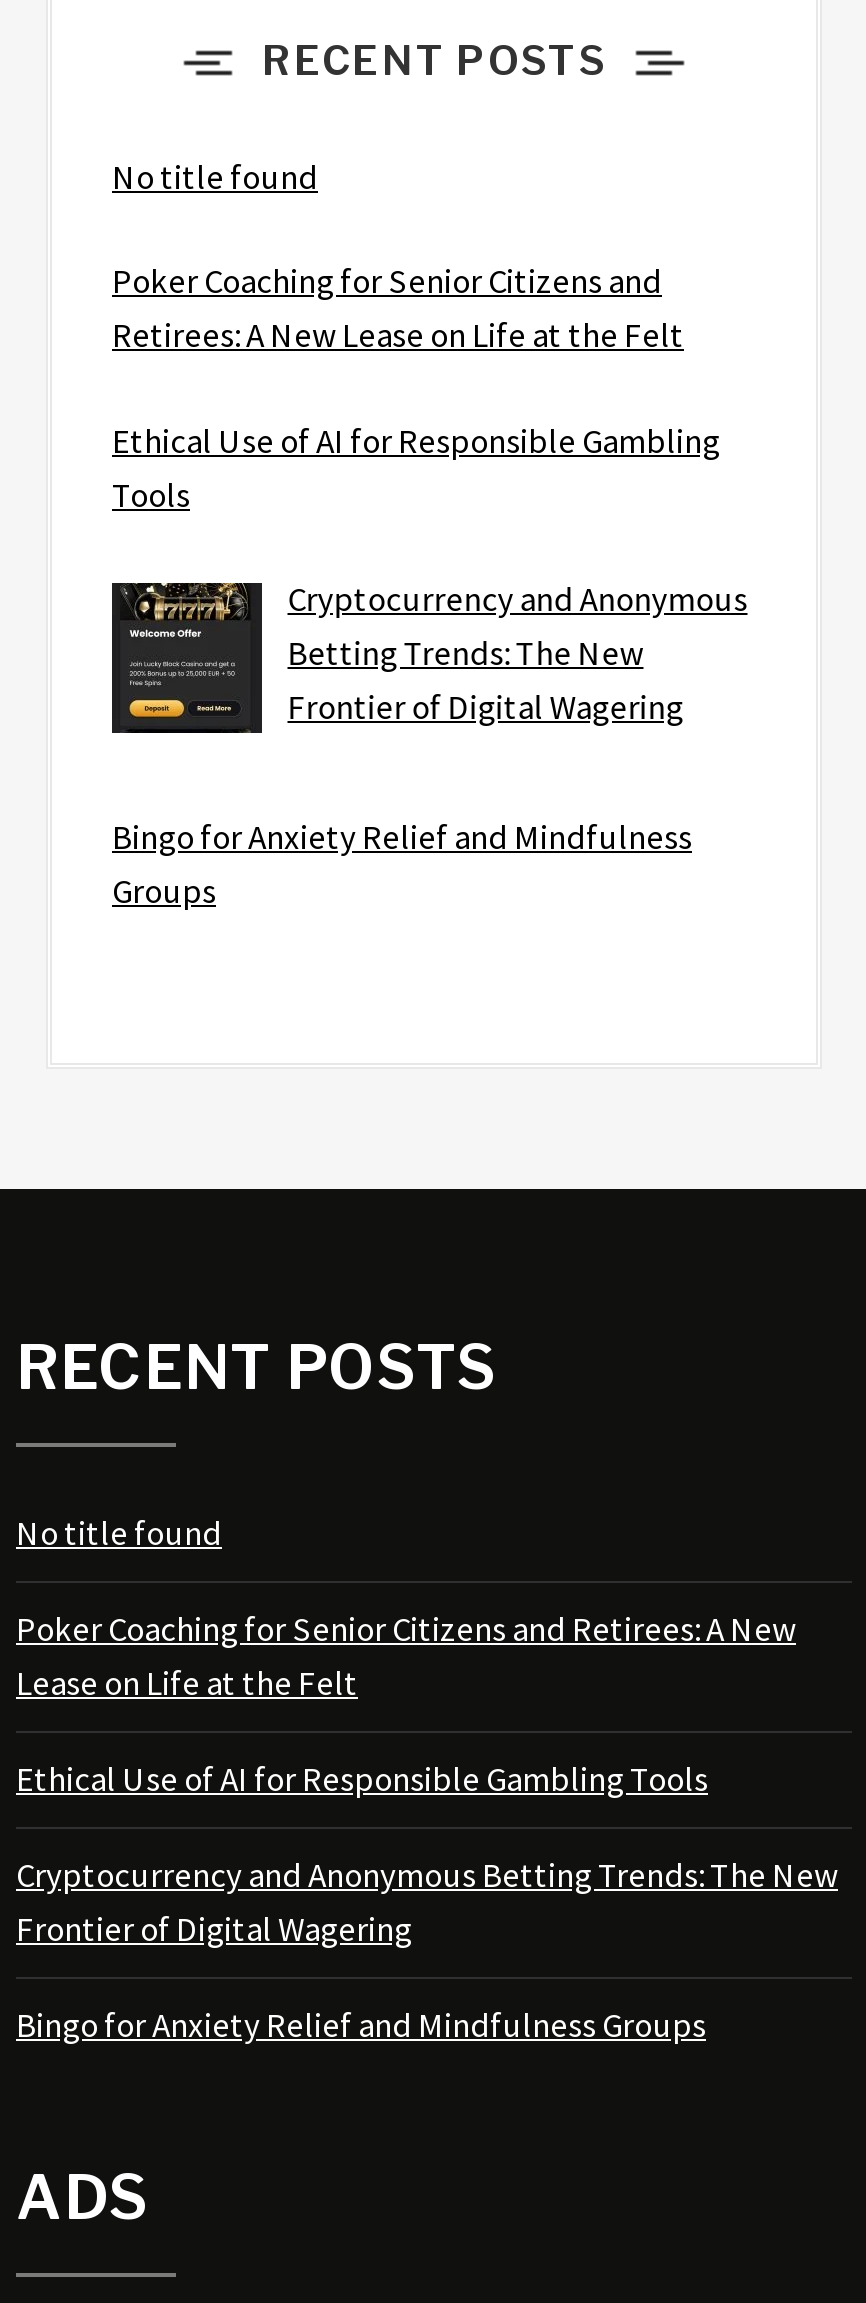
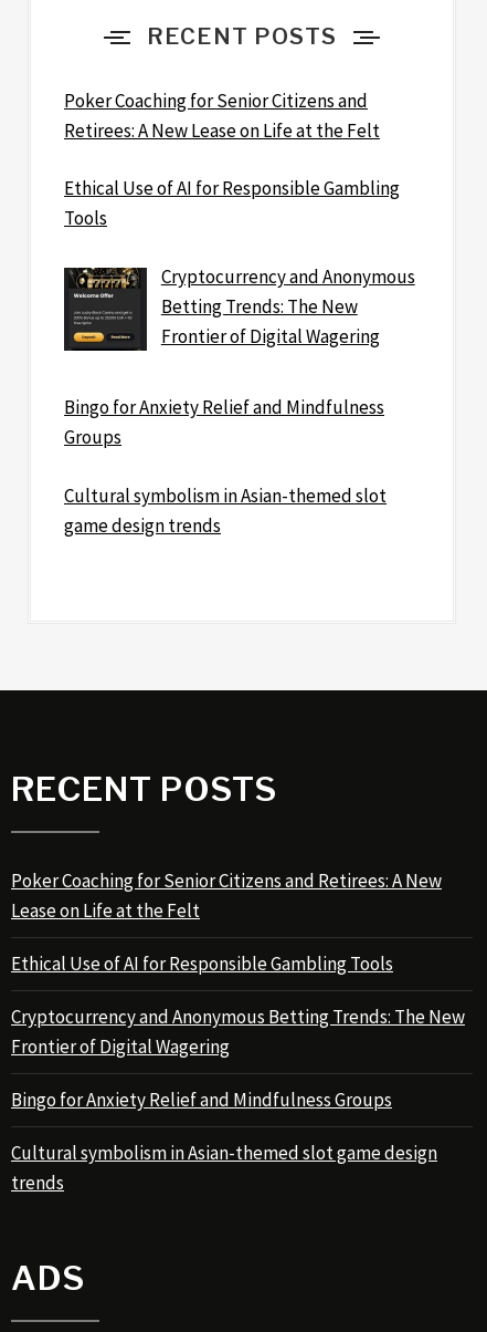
[112,154,318,198] No title found -> none
moved [112,259,748,912] -> [64,88,415,449]: [image] | Poker Coaching for Senior Citizens and | Retirees: A New Lease on Life at the Felt | ... | Bingo for Anxiety Relief and Mindfulness | Groups
none -> [64,483,387,537] Cultural symbolism in Asian-themed slot | game design trends
[16,1511,222,1555] No title found -> none
moved [16,1607,838,2047] -> [11,868,465,1112]: Poker Coaching for Senior Citizens and Retirees: A New | Lease on Life at the Felt | Ethical Use of AI for Responsible Gambling Tools | Cryptocurrency and Anonymous Betting Trends: The New | Frontier of Digital Wagering | Bingo for Anxiety Relief and Mindfulness Groups
none -> [11,1141,437,1195] Cultural symbolism in Asian-themed slot game design | trends

